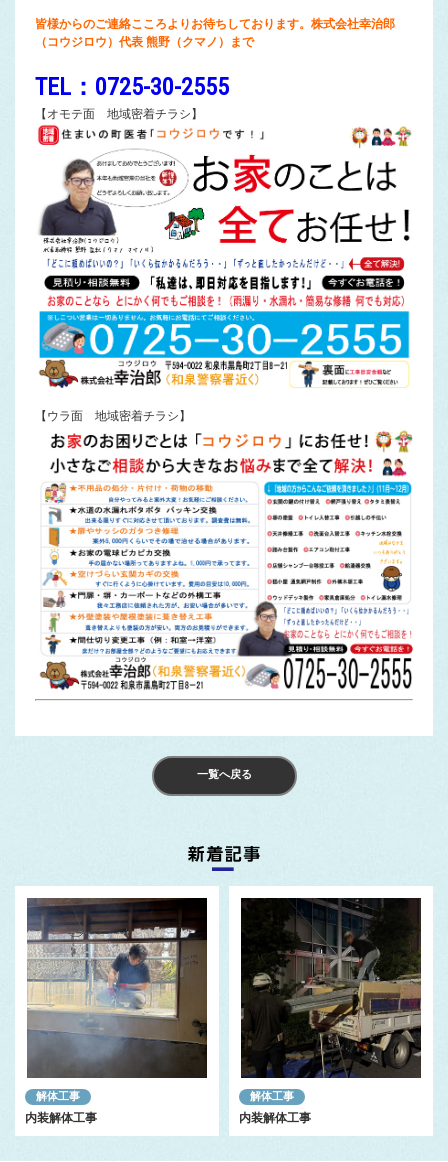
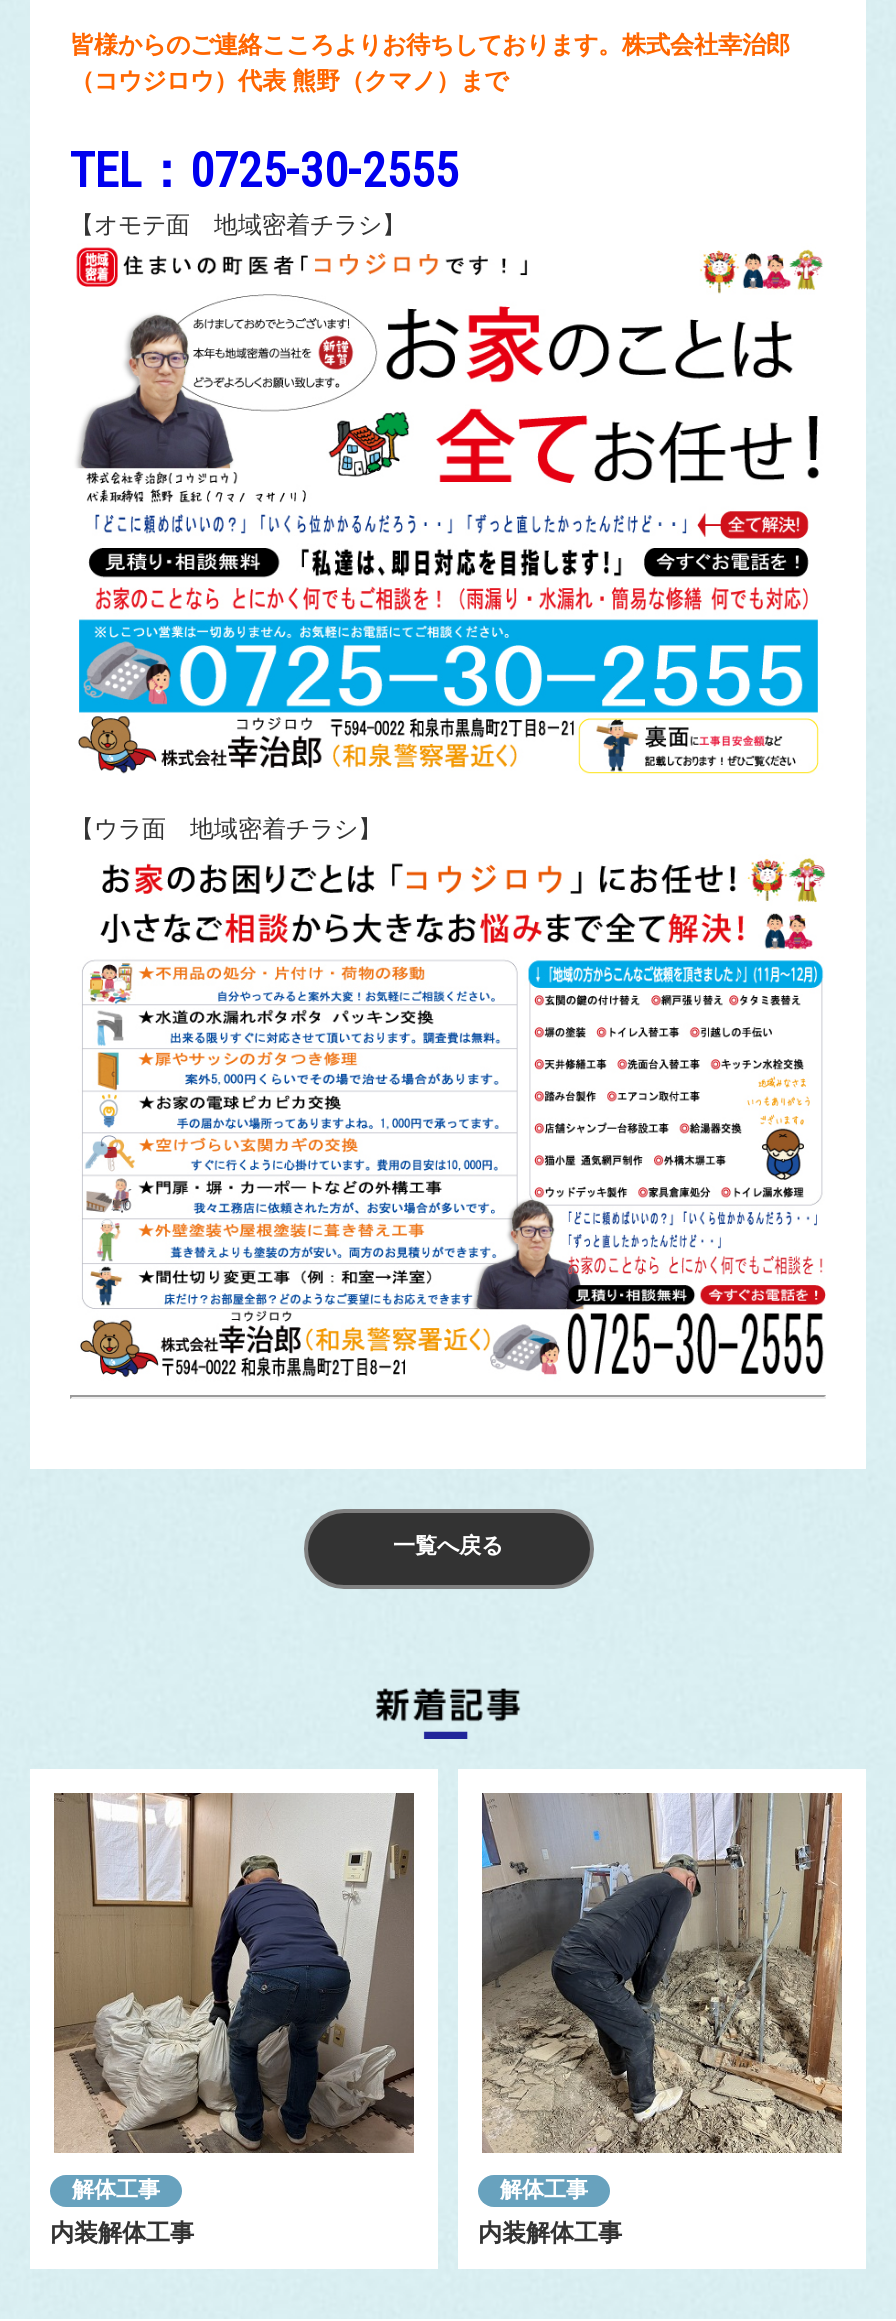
[27,897,208,1078] [image] -> [54,1791,416,2155] [image]
[240,897,422,1079] [image] -> [480,1791,844,2155] [image]

